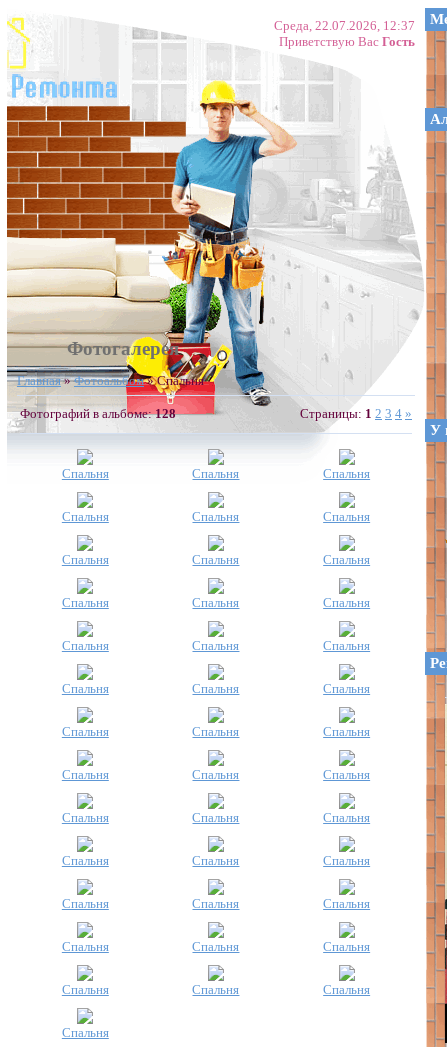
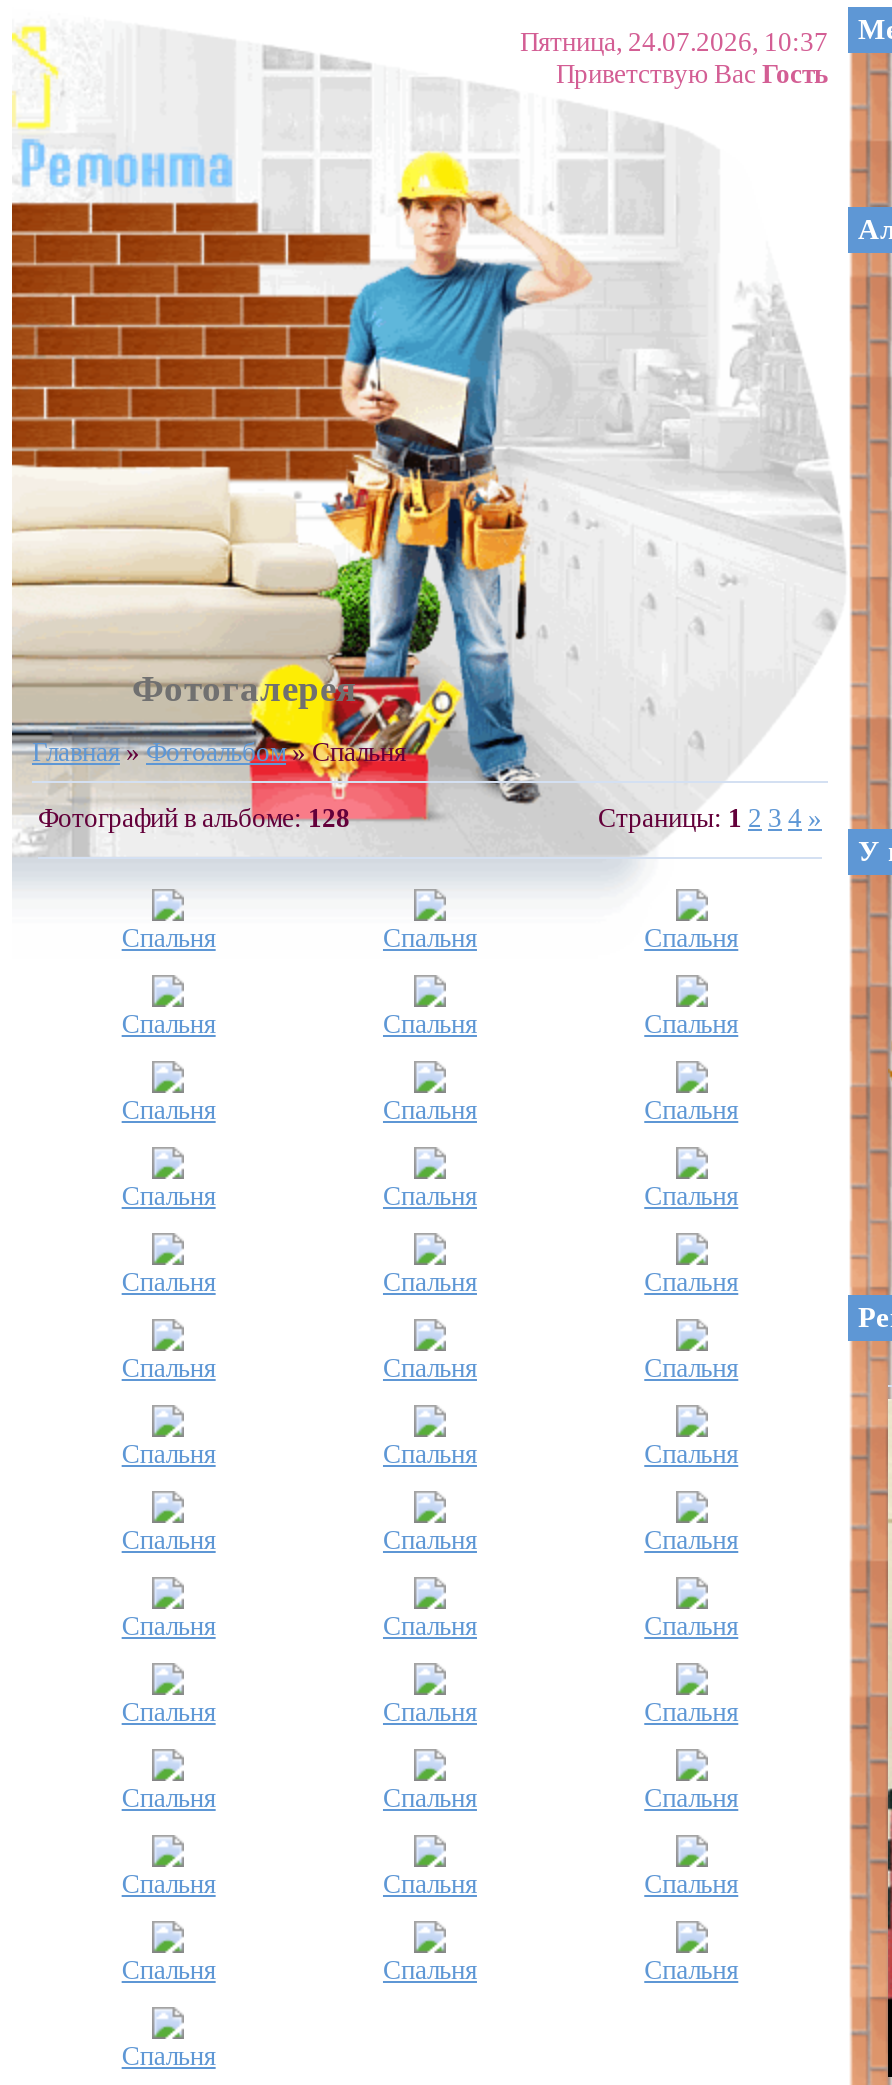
[274,18,415,33] Среда, 22.07.2026, 12:37 -> [520,27,828,57] Пятница, 24.07.2026, 10:37

